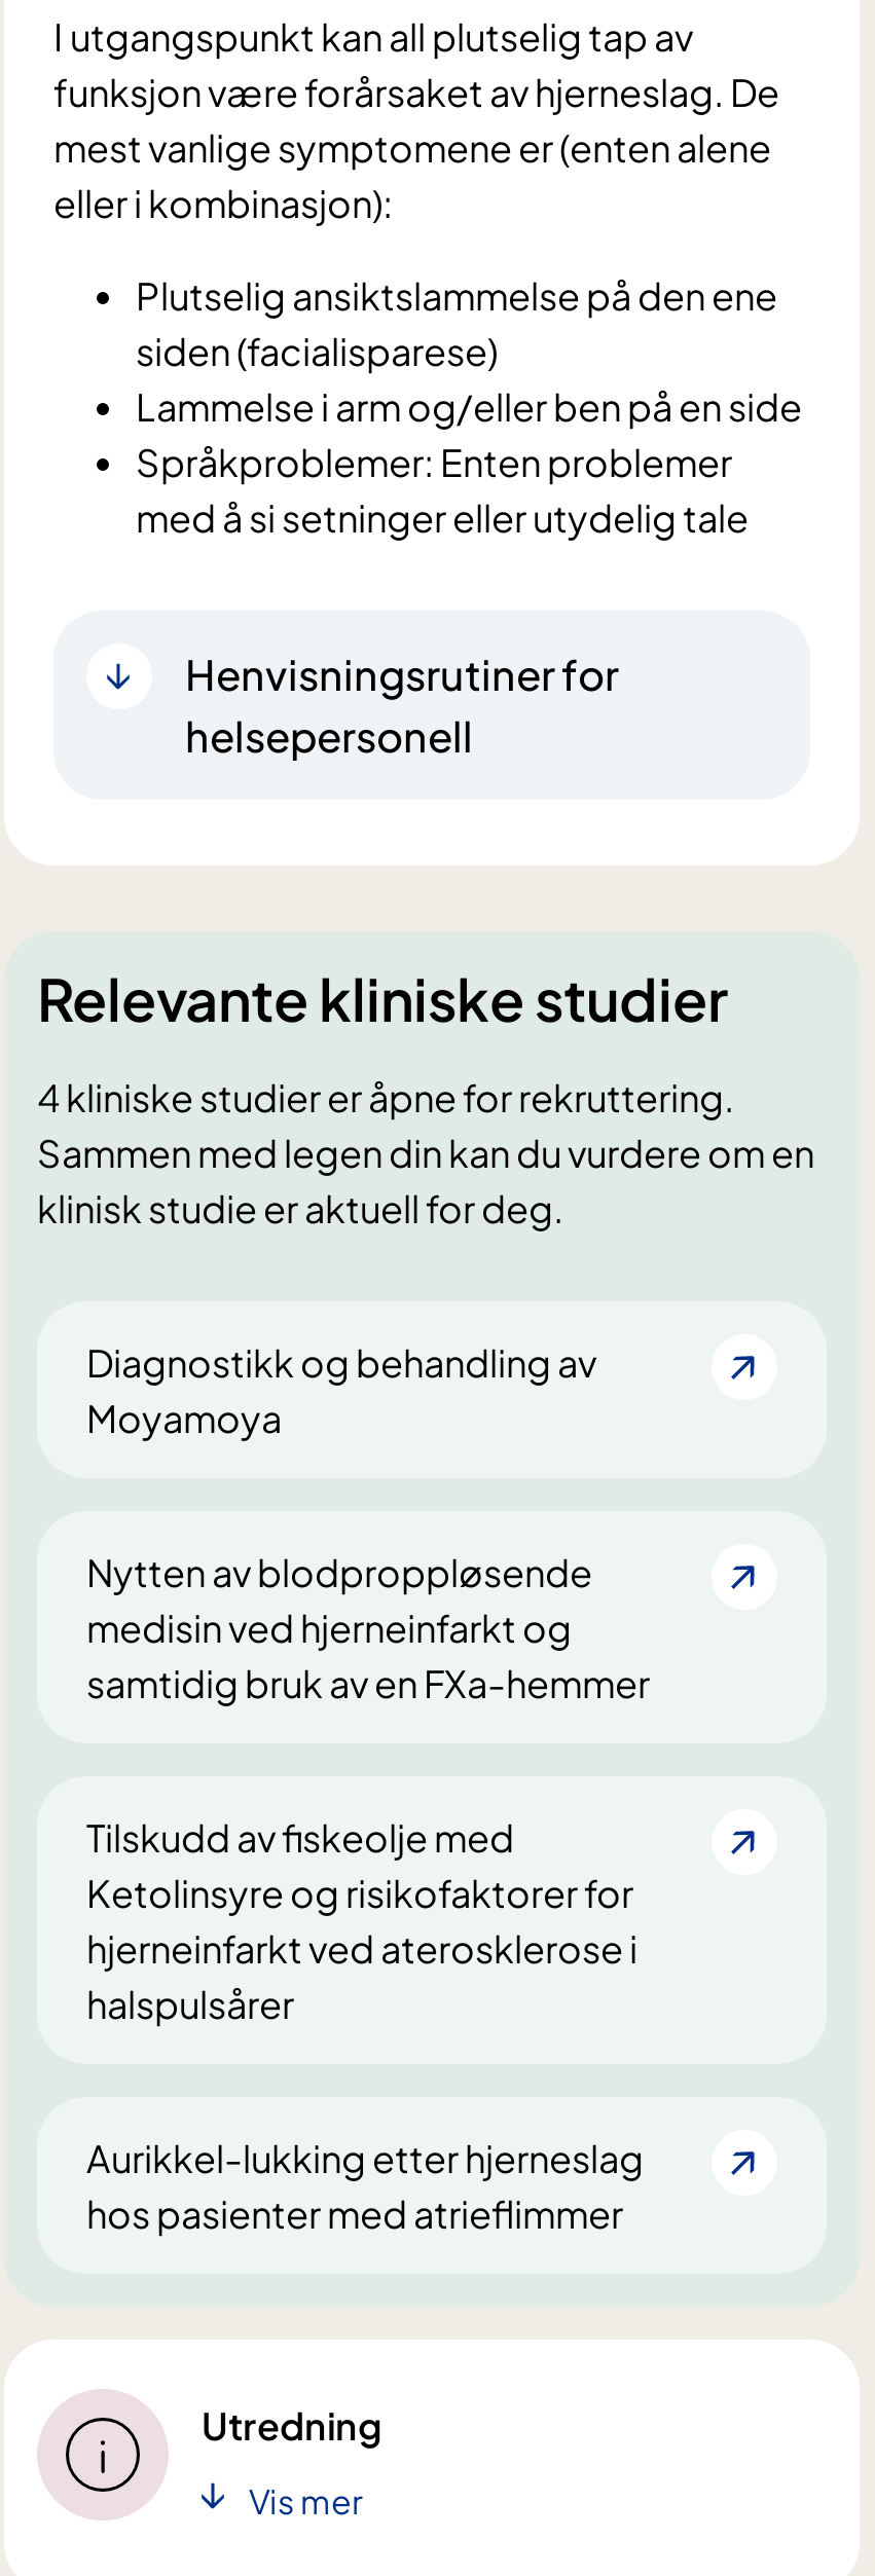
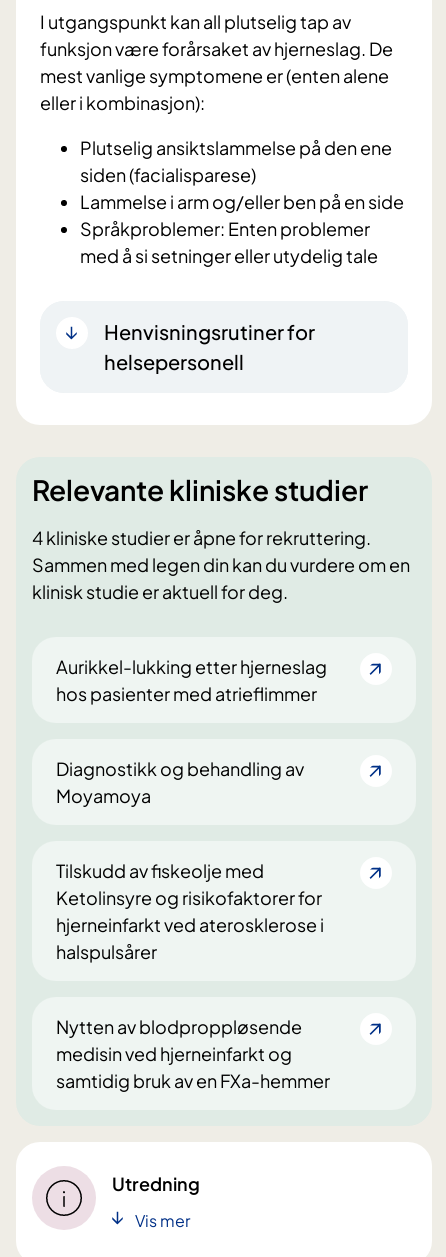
moved [86,1338,596,1441] -> [56,757,304,807]: Diagnostikk og behandling av | Moyamoya
moved [86,1548,650,1706] -> [56,1015,330,1092]: Nytten av blodproppløsende | medisin ved hjerneinfarkt og | samtidig bruk av en FXa-hemmer
moved [86,1813,637,2027] -> [56,859,324,963]: Tilskudd av fiskeolje med | Ketolinsyre og risikofaktorer for | hjerneinfarkt ved aterosklerose i | halspulsårer
moved [86,2134,644,2237] -> [56,655,327,705]: Aurikkel-lukking etter hjerneslag | hos pasienter med atrieflimmer

